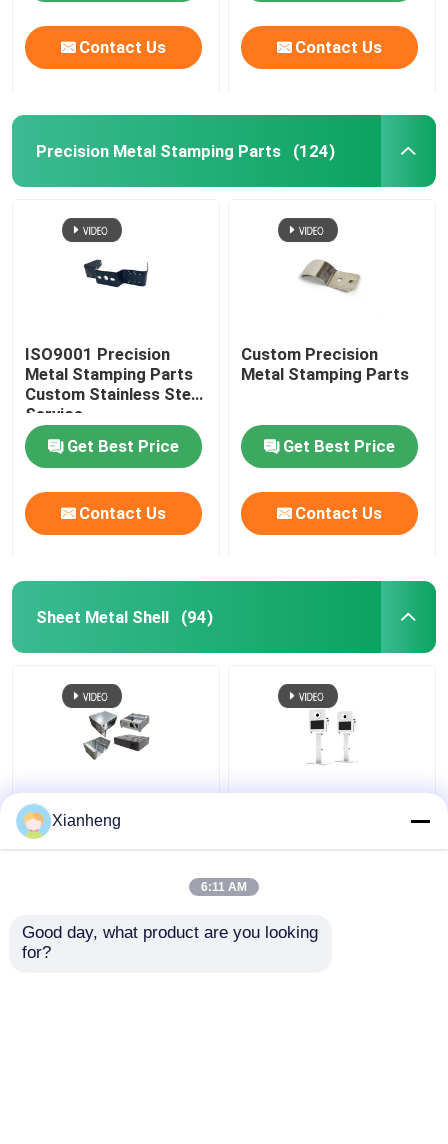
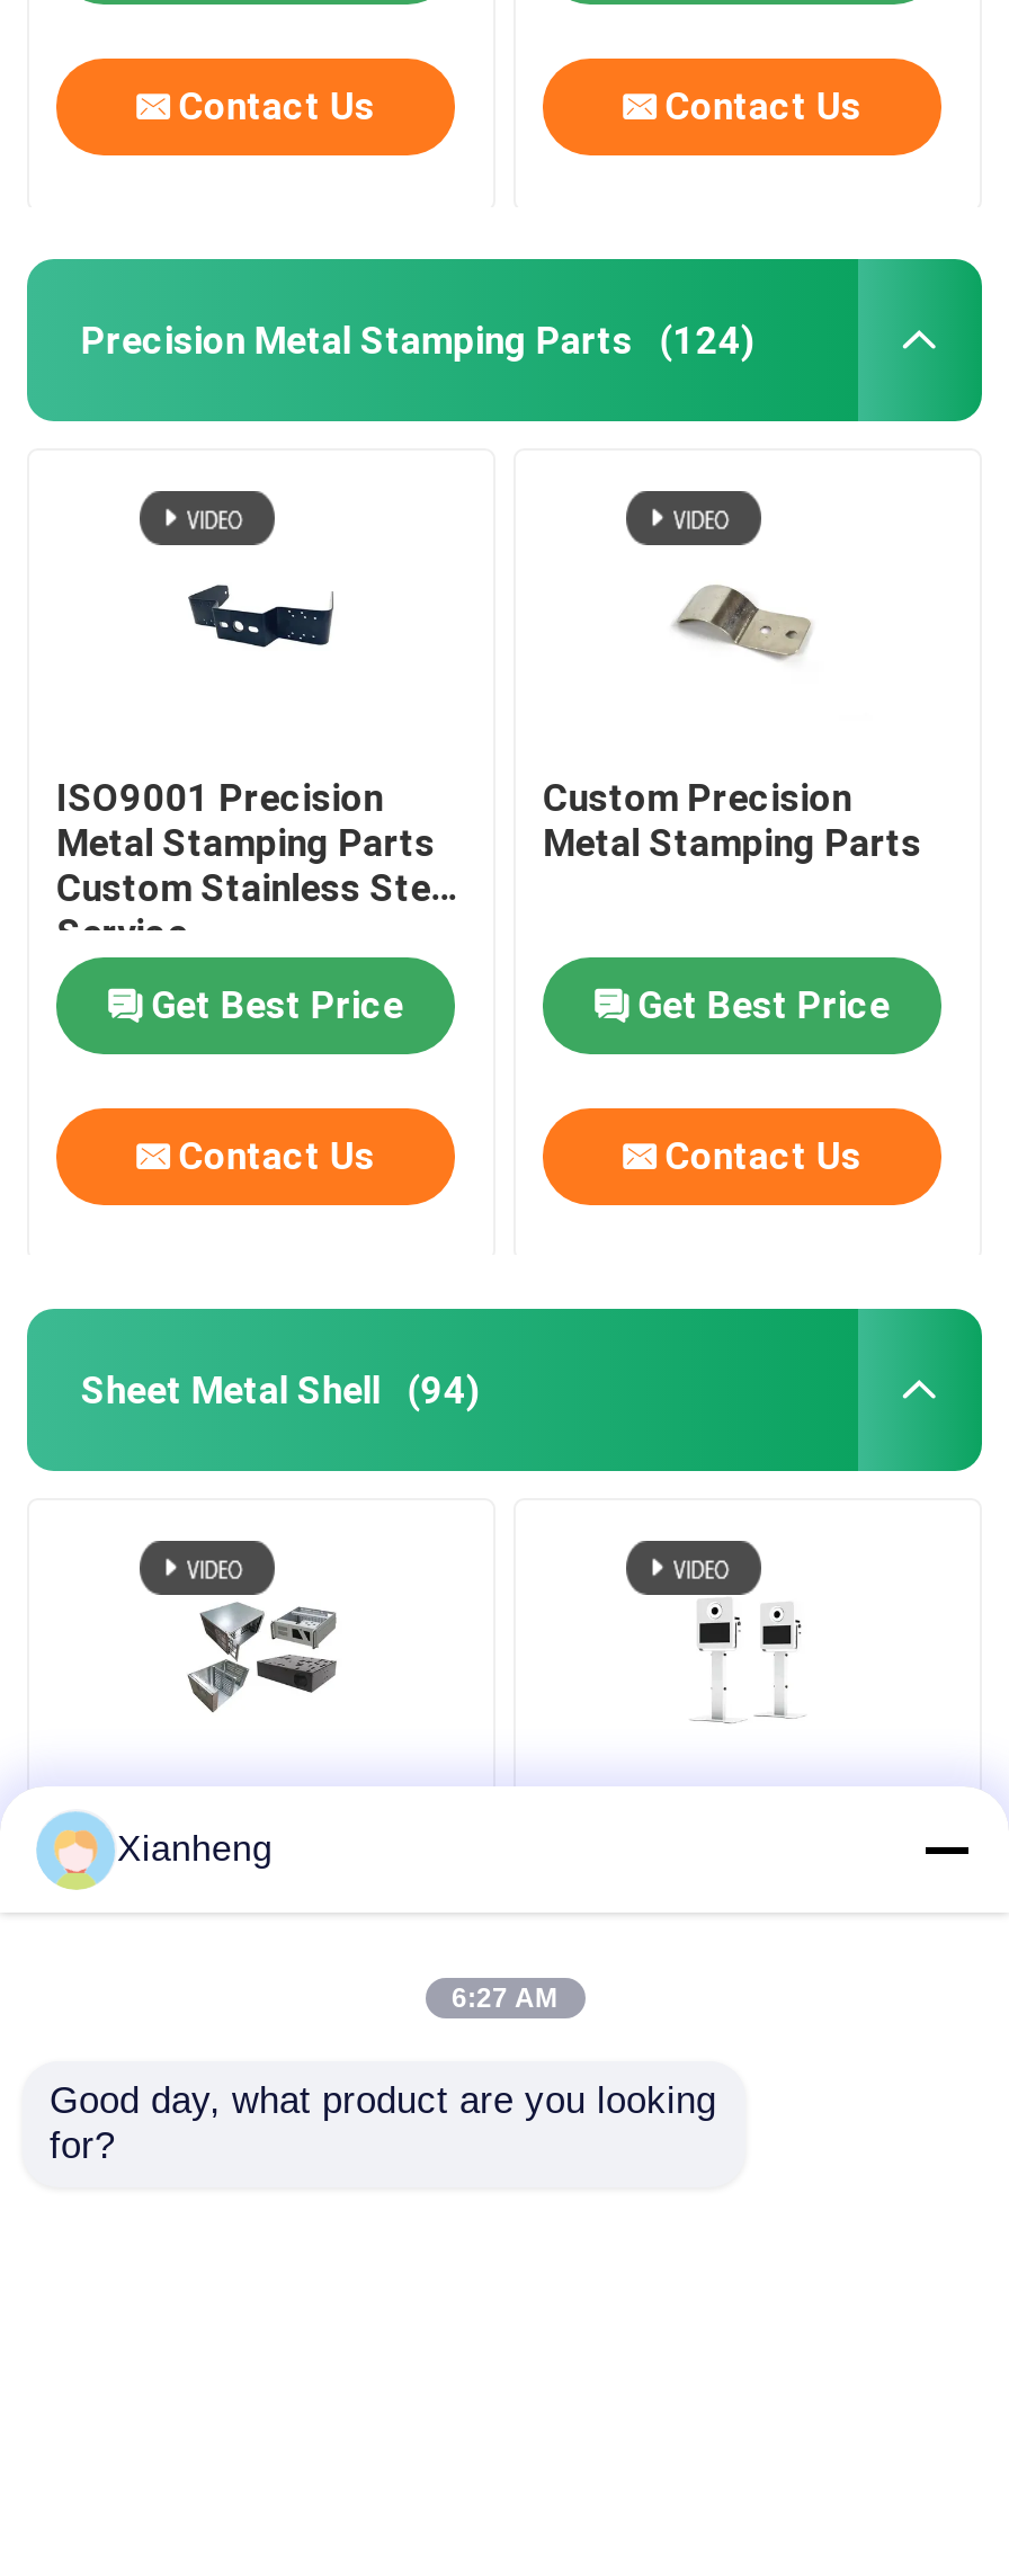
[201,880,247,894] 6:11 AM -> [452,1982,557,2014] 6:27 AM

